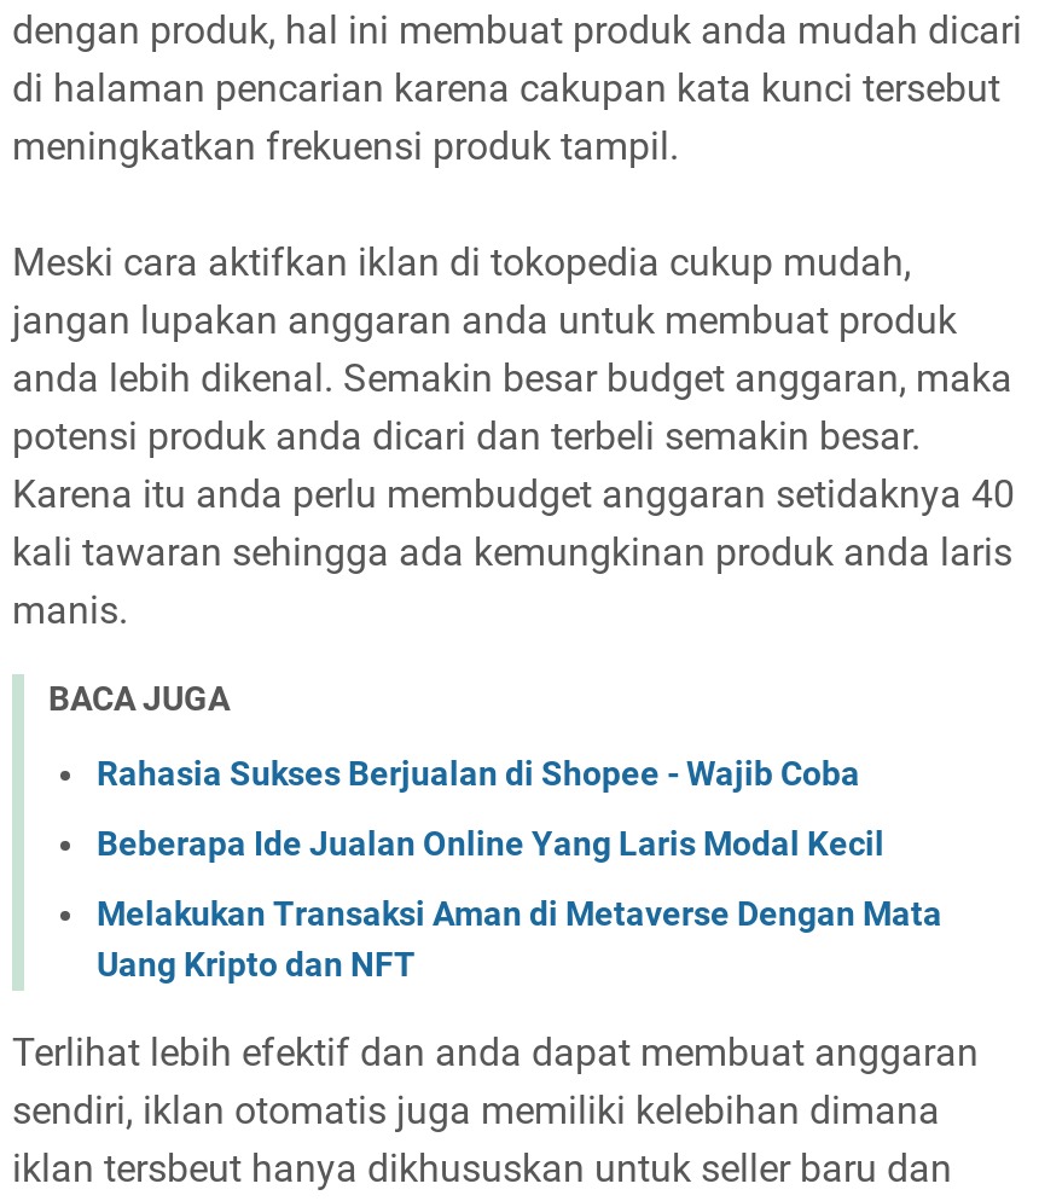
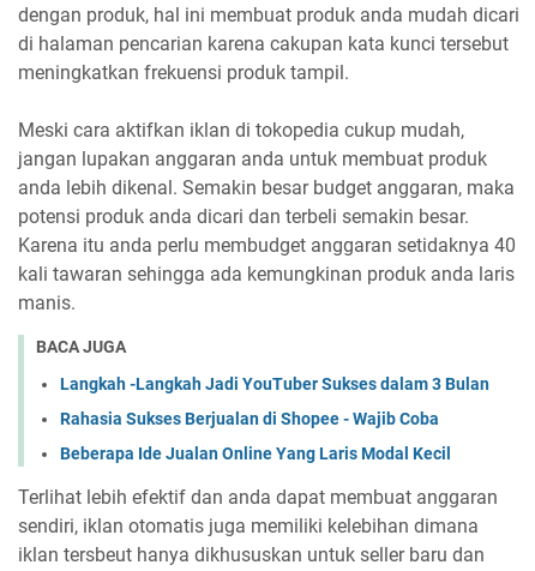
none -> [60,374,489,393] Langkah -Langkah Jadi YouTuber Sukses dalam 3 Bulan
moved [97,753,884,862] -> [60,409,451,463]: Rahasia Sukses Berjualan di Shopee - Wajib Coba | Beberapa Ide Jualan Online Yang Laris Modal Kecil
[97,893,942,983] Melakukan Transaksi Aman di Metaverse Dengan Mata | Uang Kripto dan NFT -> none

